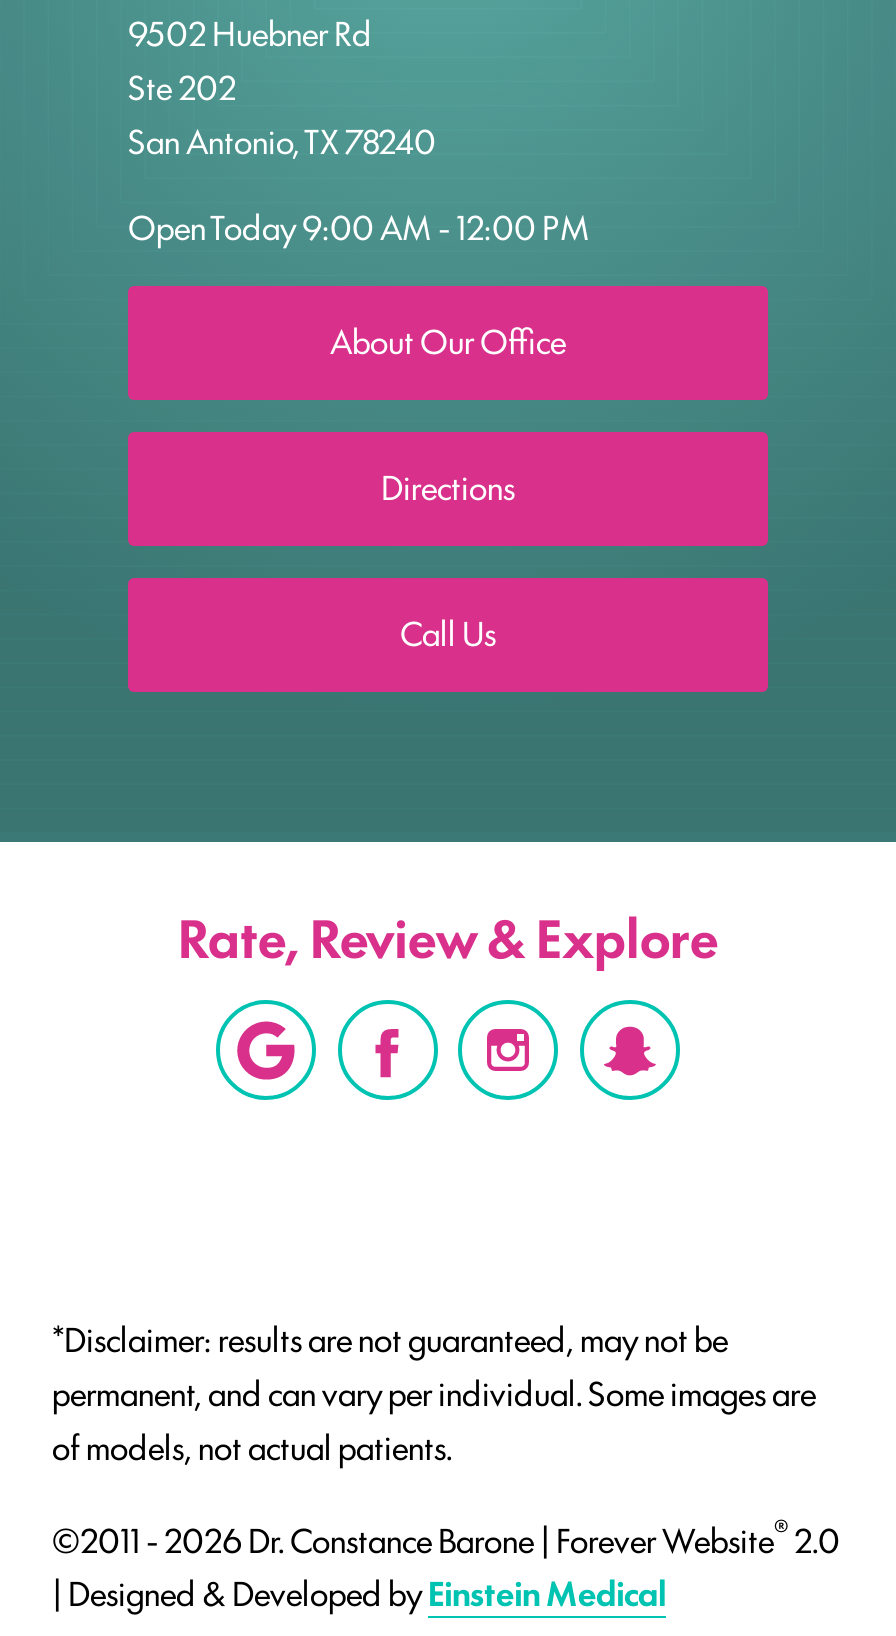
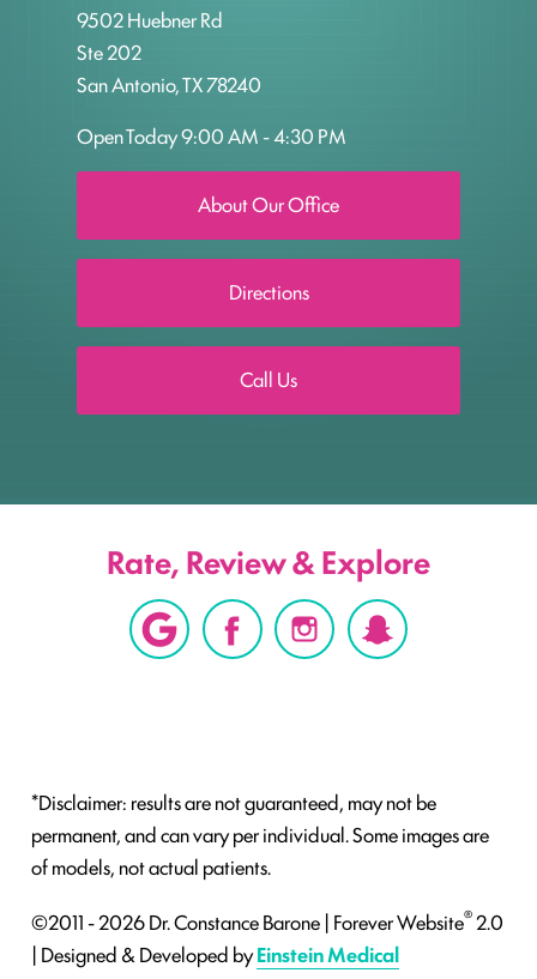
[128,202,590,250] Open Today 9:00 AM - 12:00 PM -> [77,121,346,150] Open Today 9:00 AM - 4:30 PM

